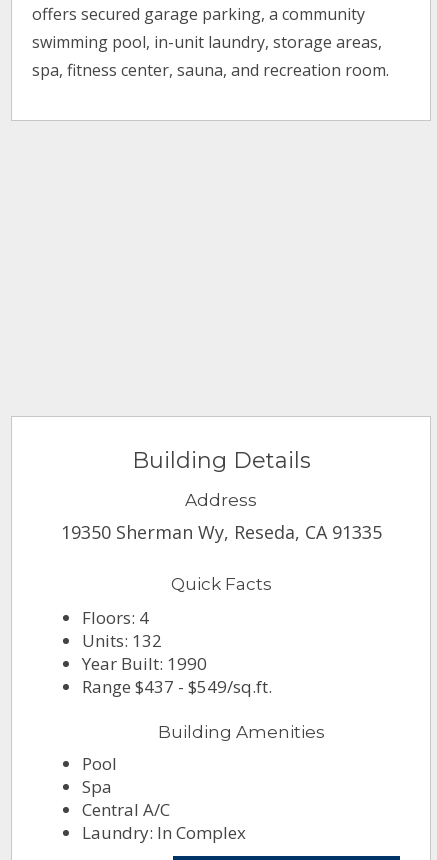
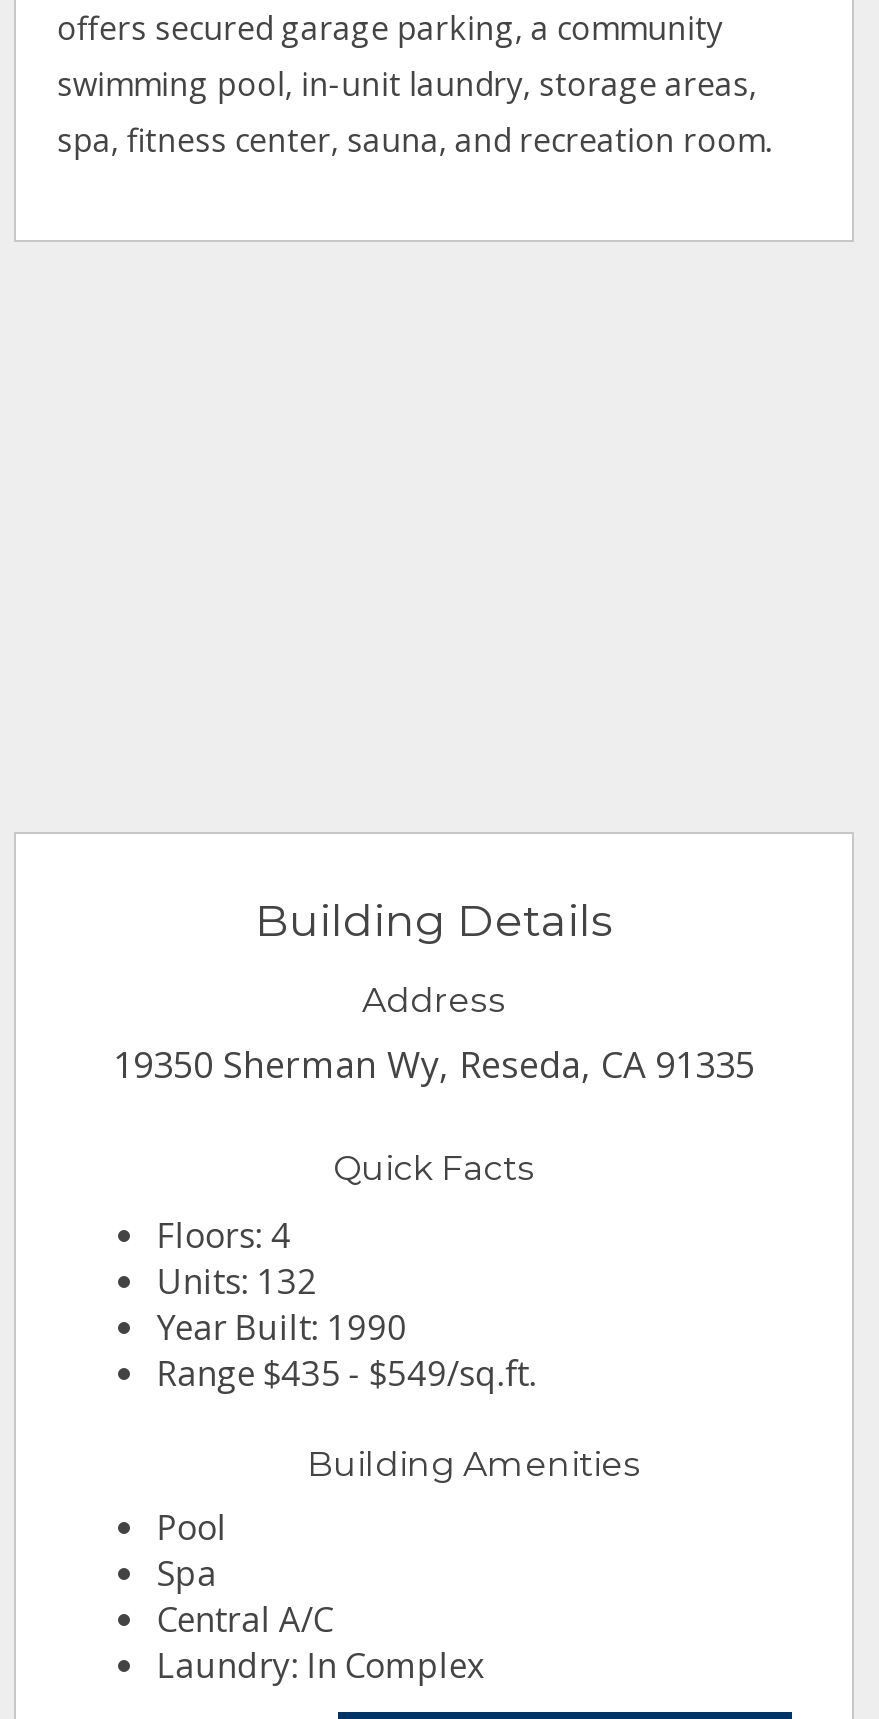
[82,675,272,698] Range $437 - $549/sq.ft. -> [157,1350,537,1396] Range $435 - $549/sq.ft.

